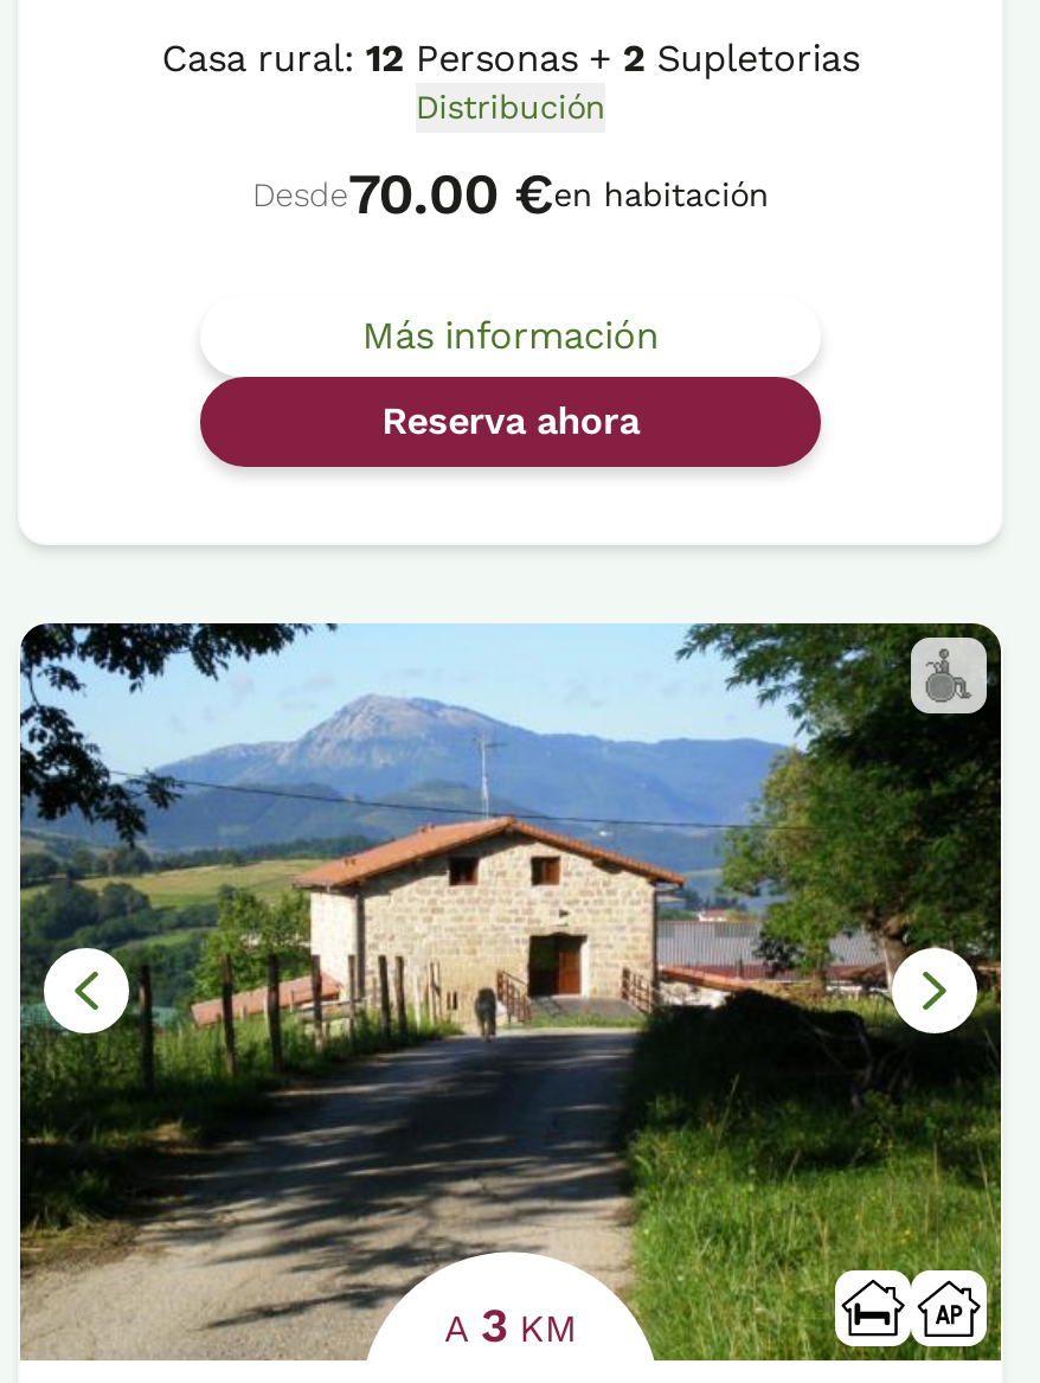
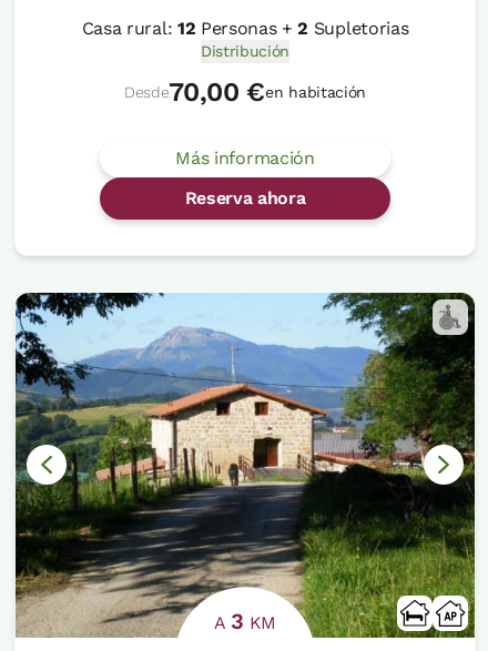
[252,161,769,228] Desde70.00 €en habitación -> [124,77,366,108] Desde70,00 €en habitación

